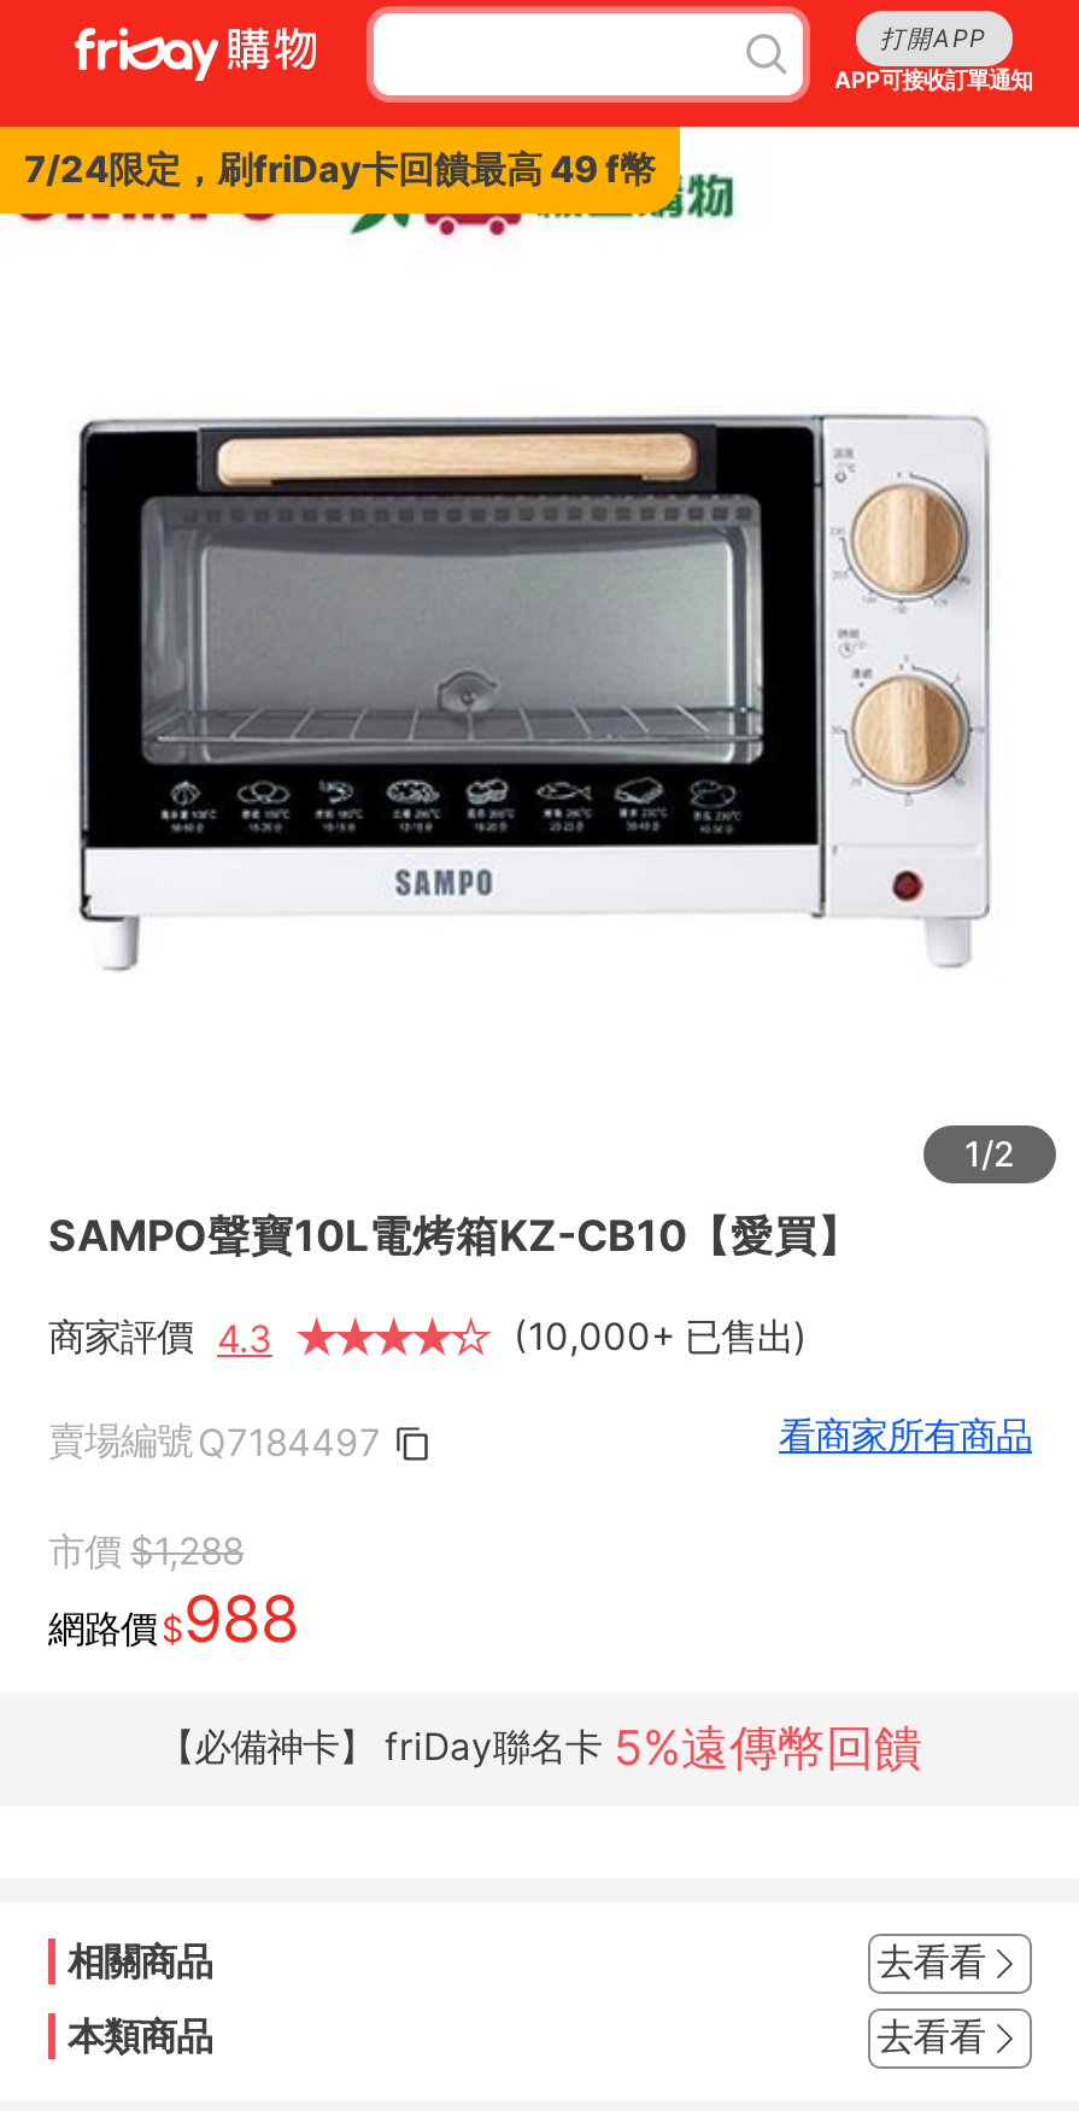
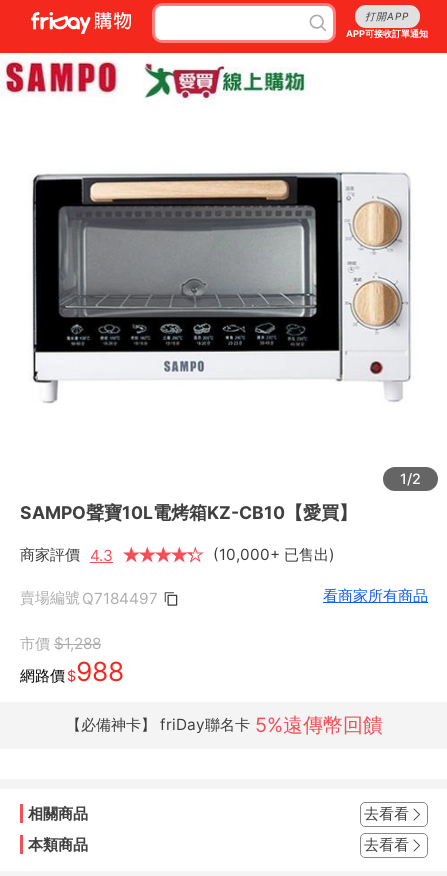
[24,146,656,192] 7/24限定，刷friDay卡回饋最高 49 f幣 -> none

